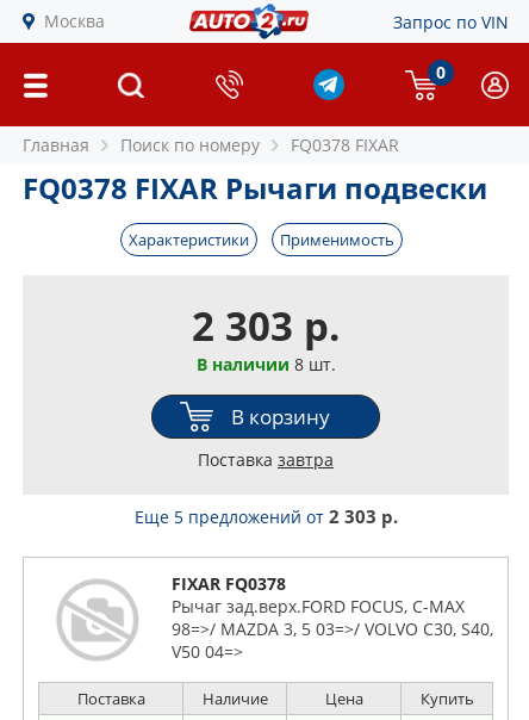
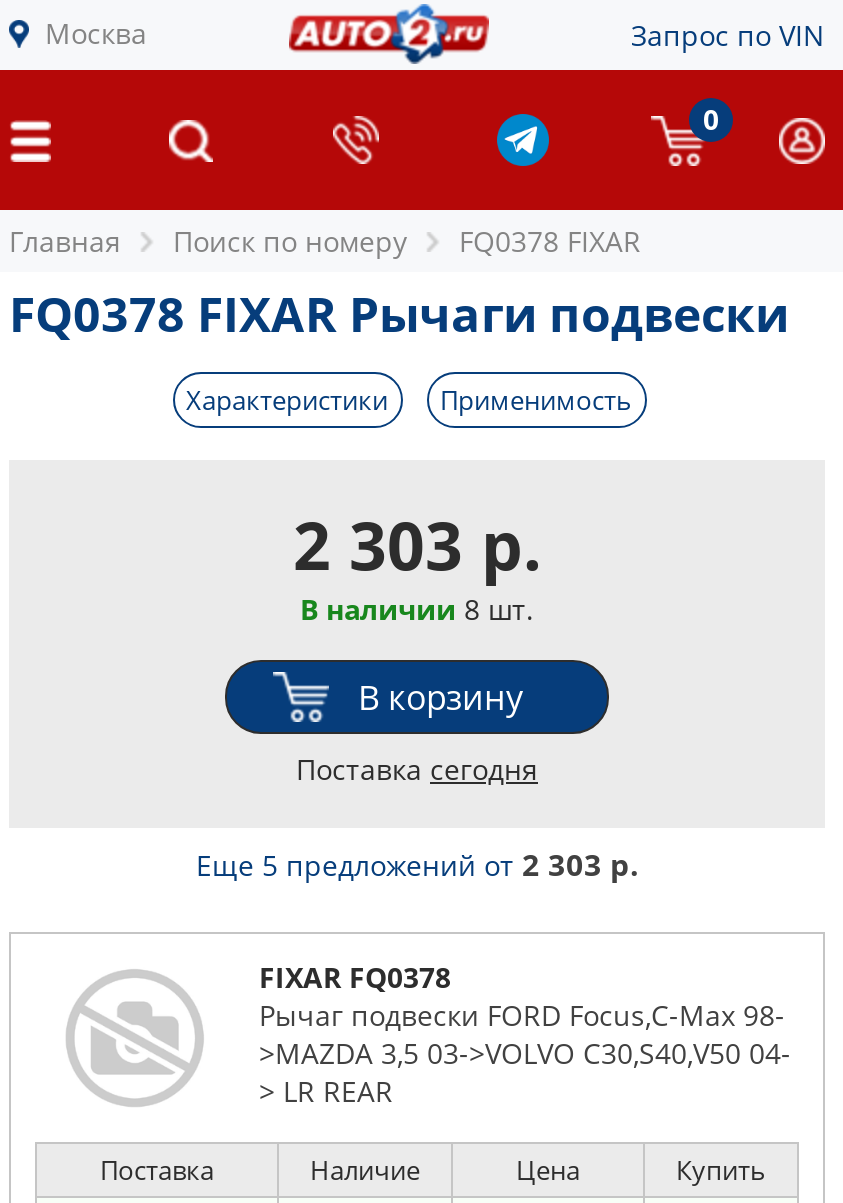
[198,448,334,471] Поставка завтра -> [296,750,538,788] Поставка сегодня
[172,595,493,663] Рычаг зад.верх.FORD FOCUS, C-MAX | 98=>/ MAZDA 3, 5 03=>/ VOLVO C30, S40, | V50 04=> -> [259,996,791,1110] Рычаг подвески FORD Focus,C-Max 98- | >MAZDA 3,5 03->VOLVO C30,S40,V50 04- | > LR REAR

